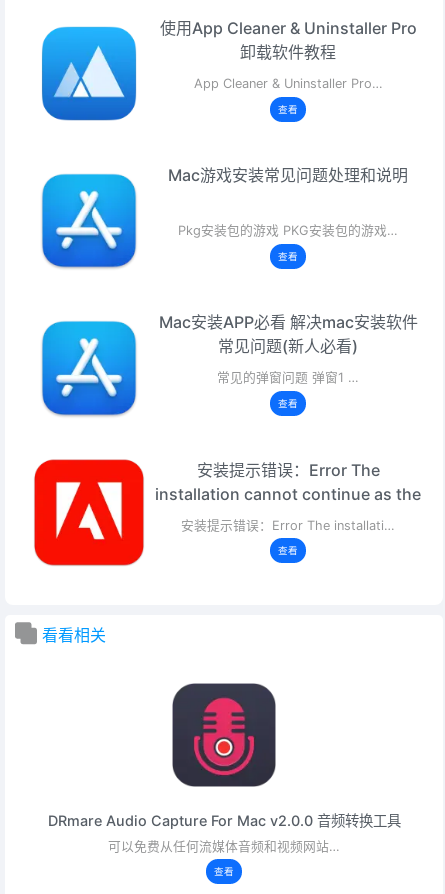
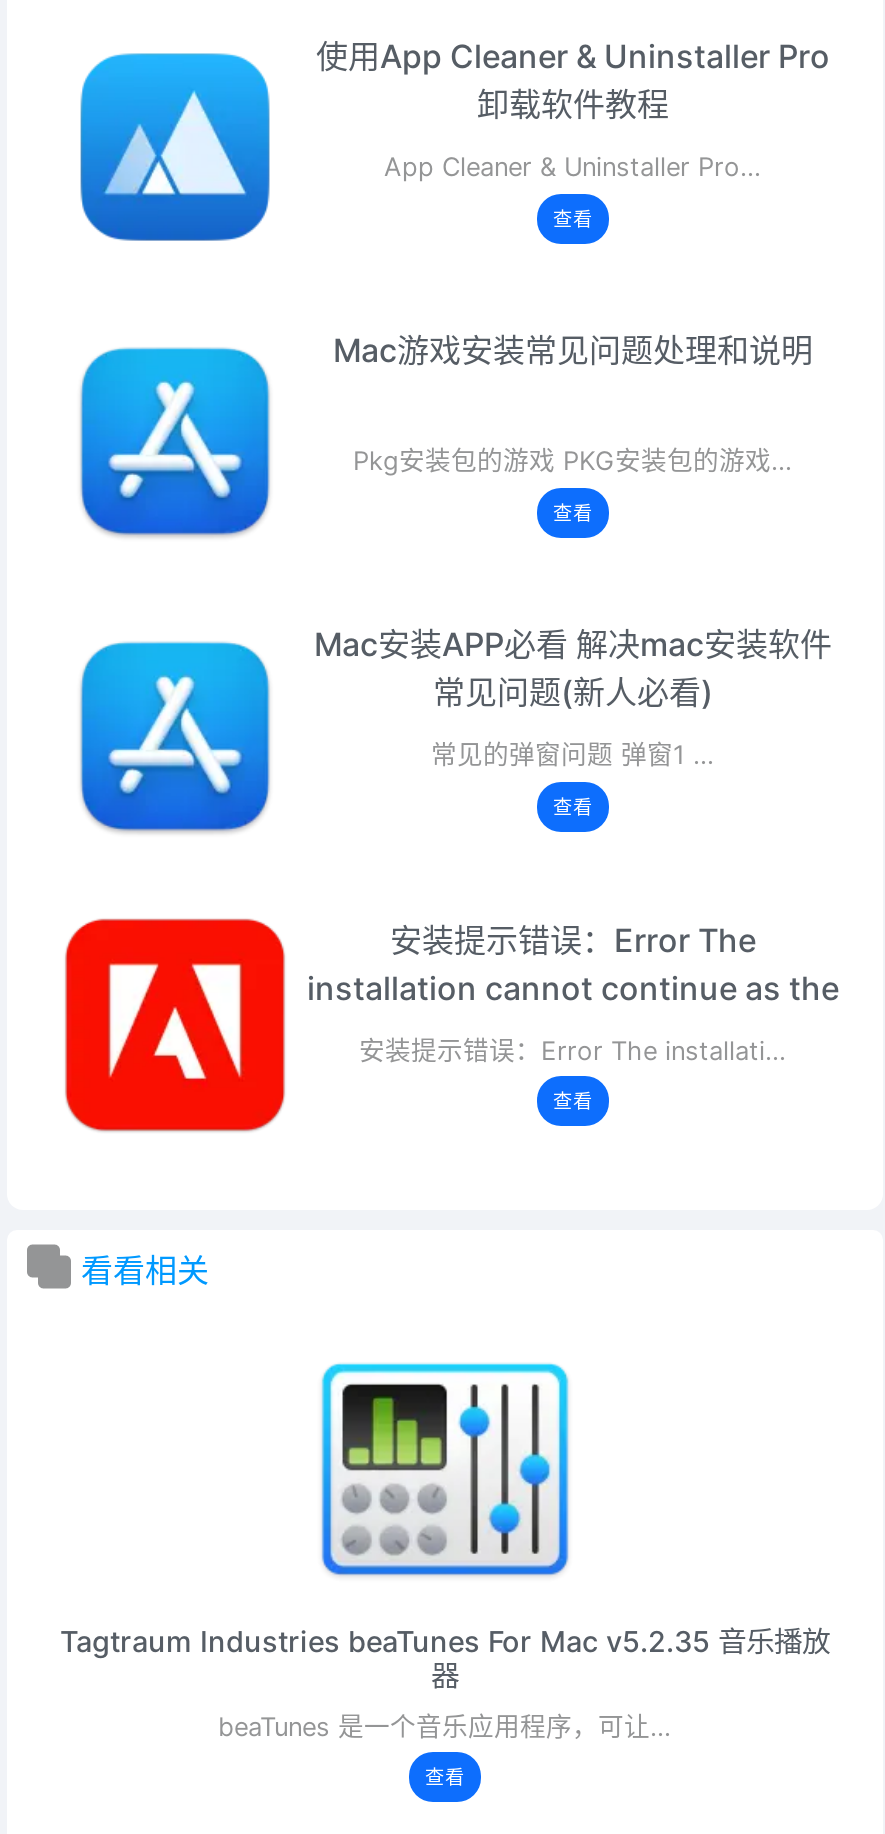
[47,682,400,829] [image] | DRmare Audio Capture For Mac v2.0.0 音频转换工具 -> [60,1362,830,1691] [image] | Tagtraum Industries beaTunes For Mac v5.2.35 音乐播放 | 器
[108,839,340,854] 可以免费从任何流媒体音频和视频网站… -> [218,1711,672,1741] beaTunes 是一个音乐应用程序，可让…

